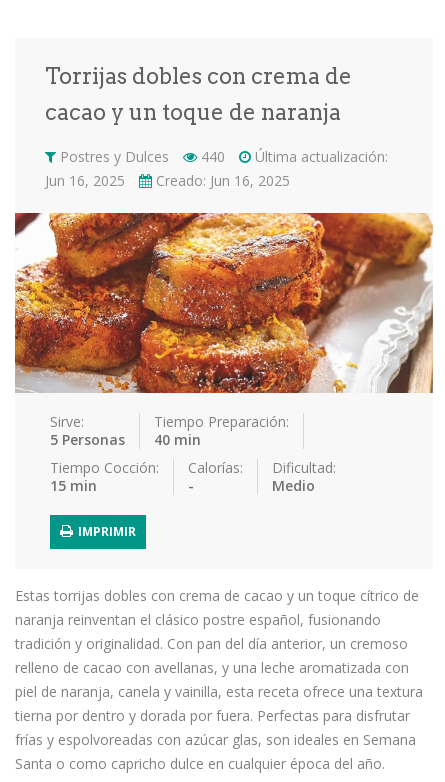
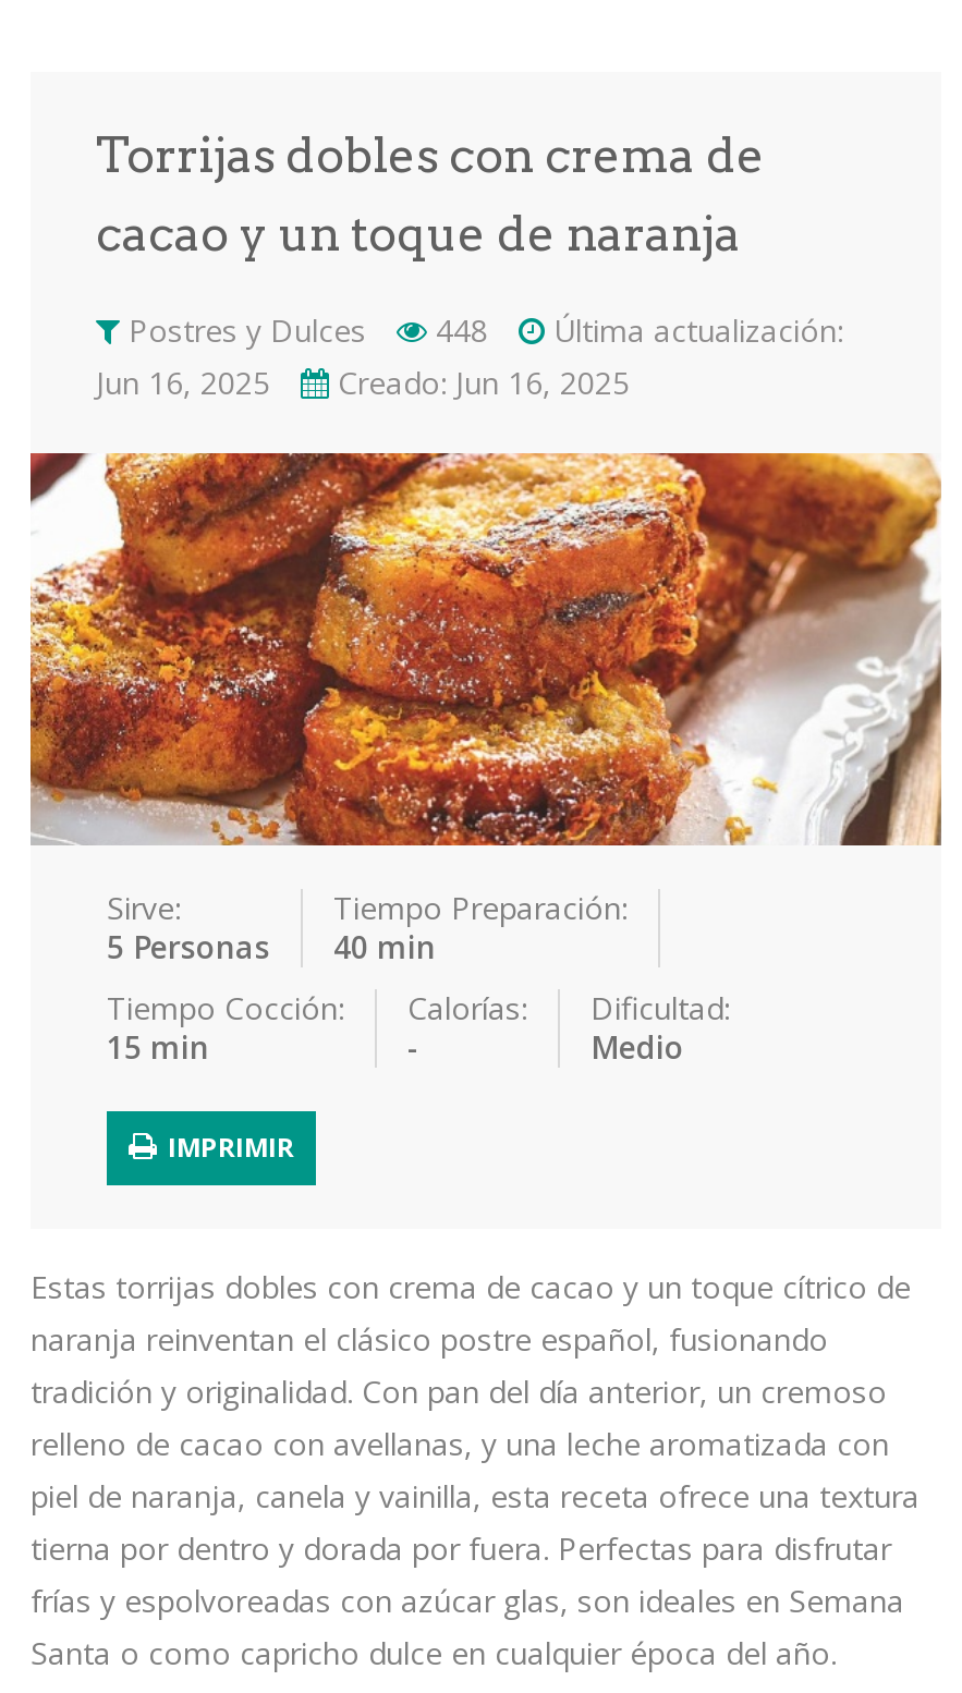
[56,147,388,166] Postres y Dulces 440 Última actualización: -> [120,309,843,351] Postres y Dulces 448 Última actualización:

